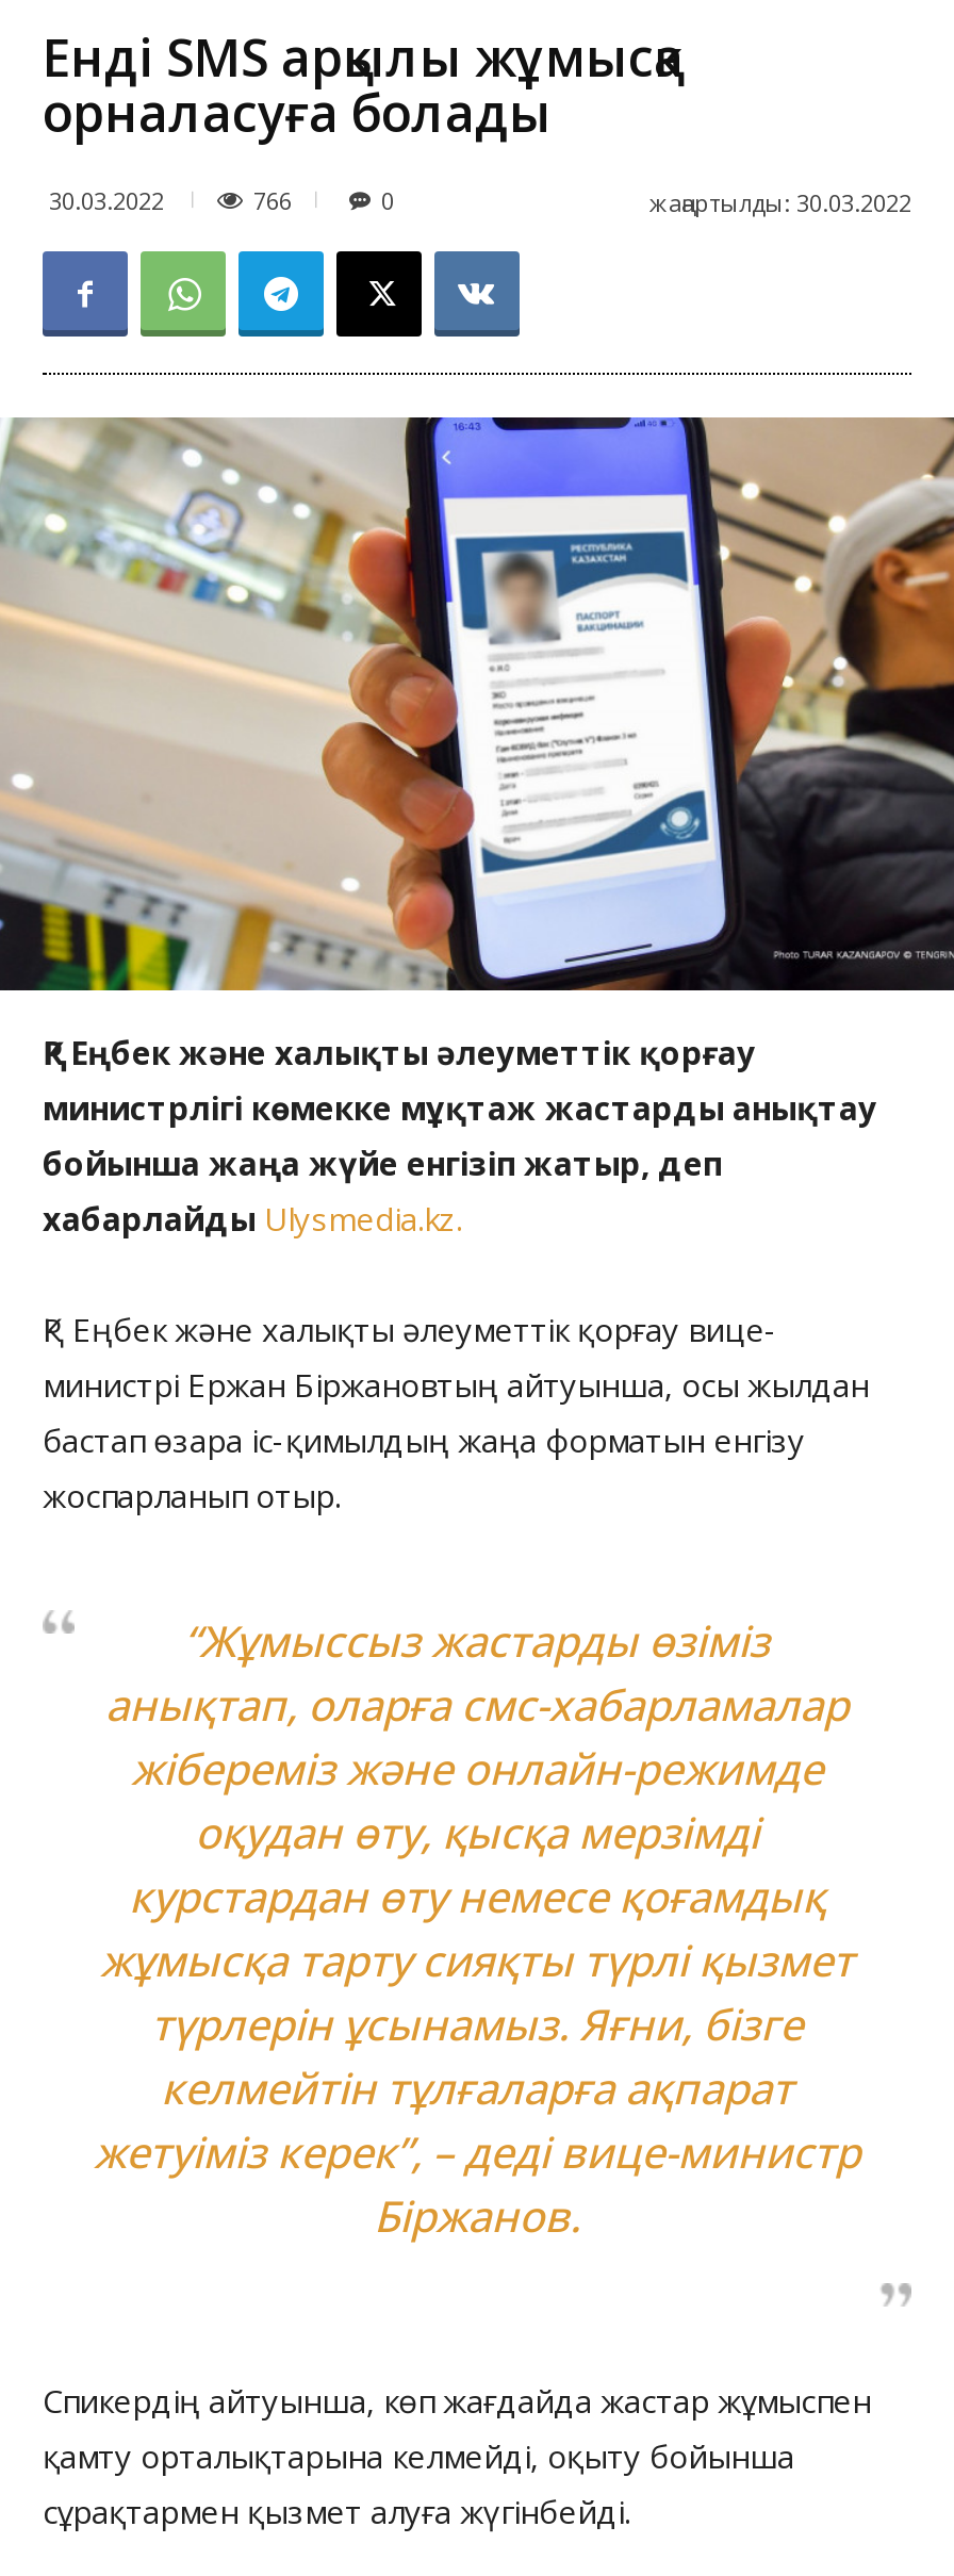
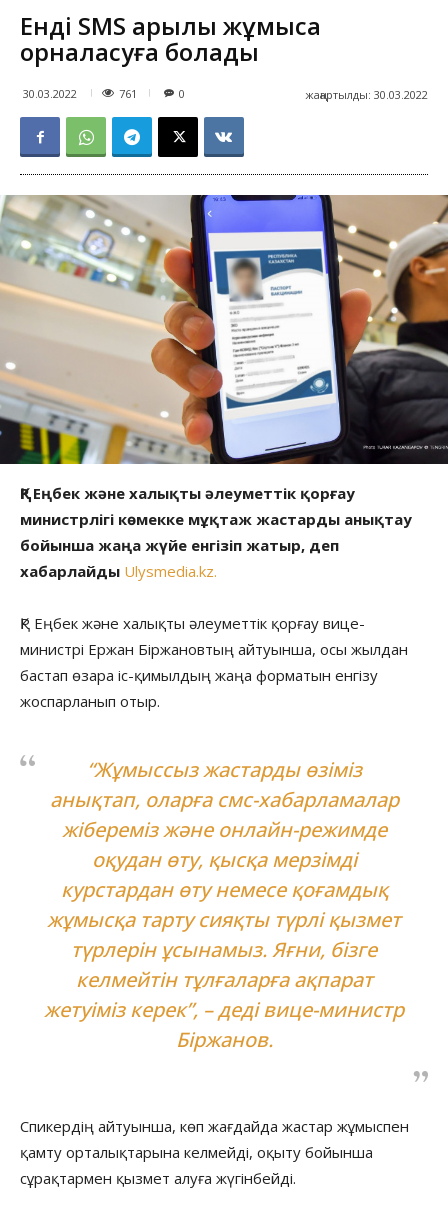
[253,184,292,216] 766 -> [119,85,137,100] 761

